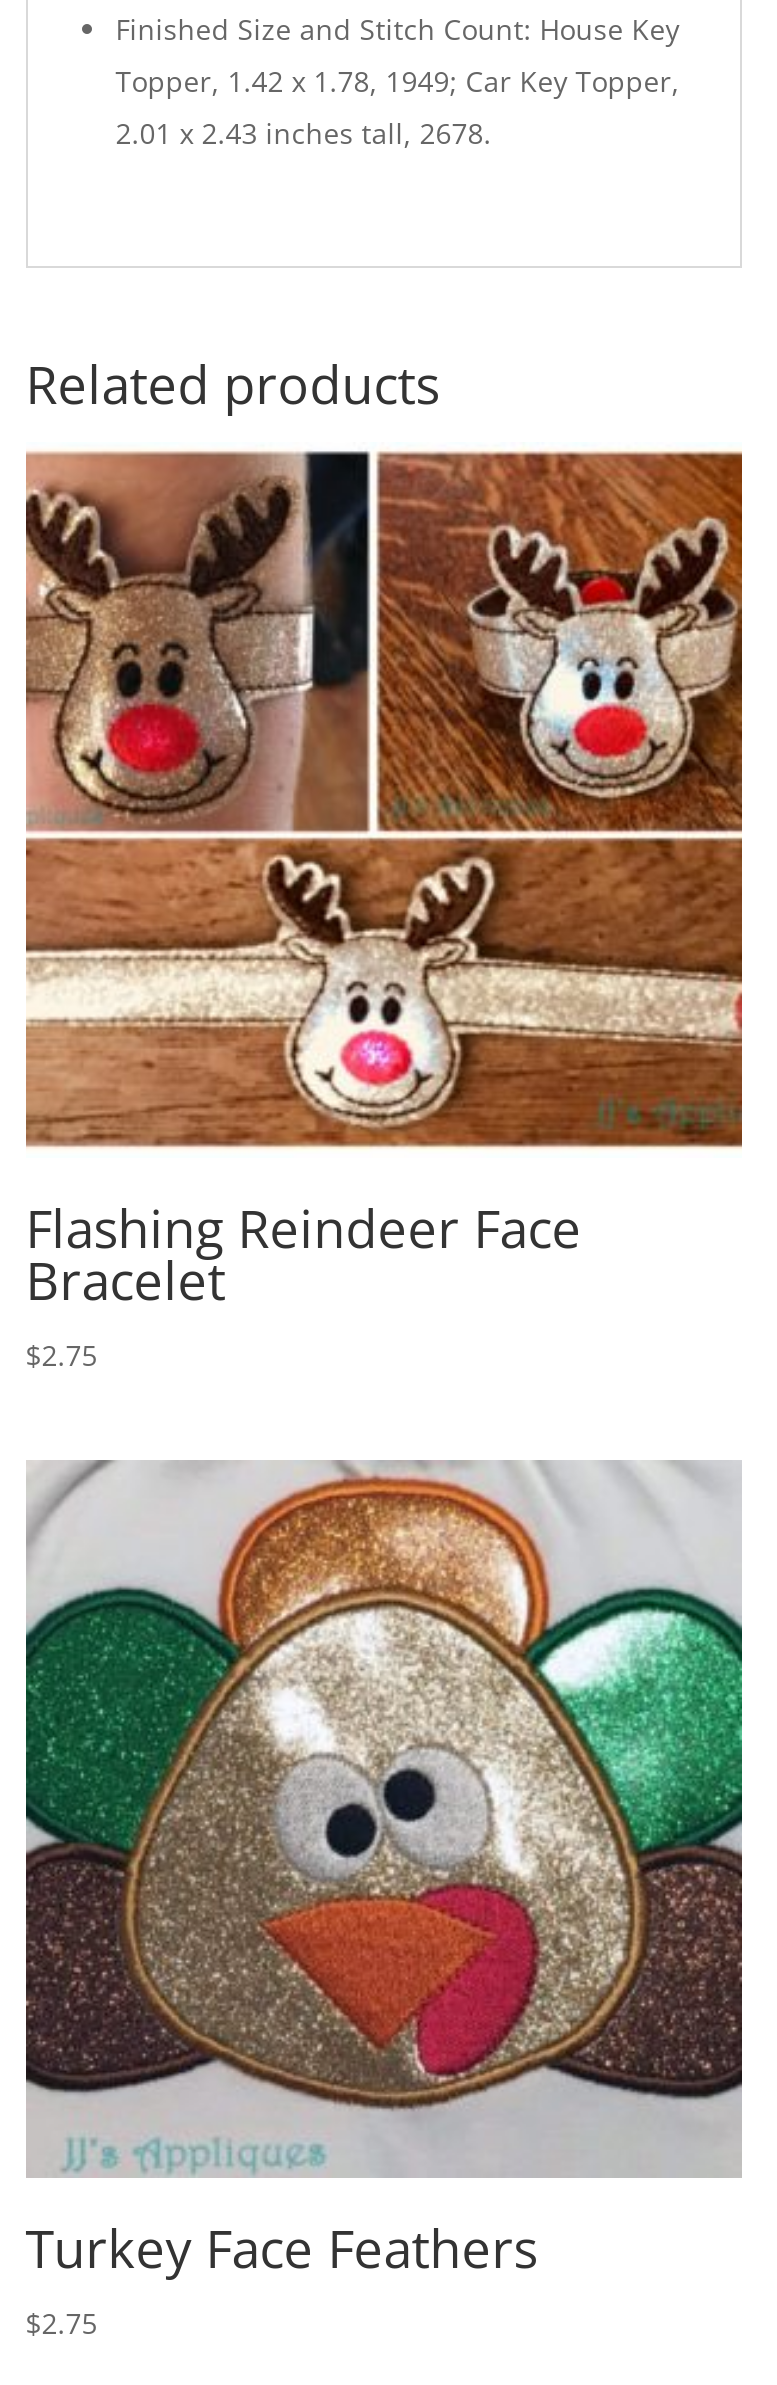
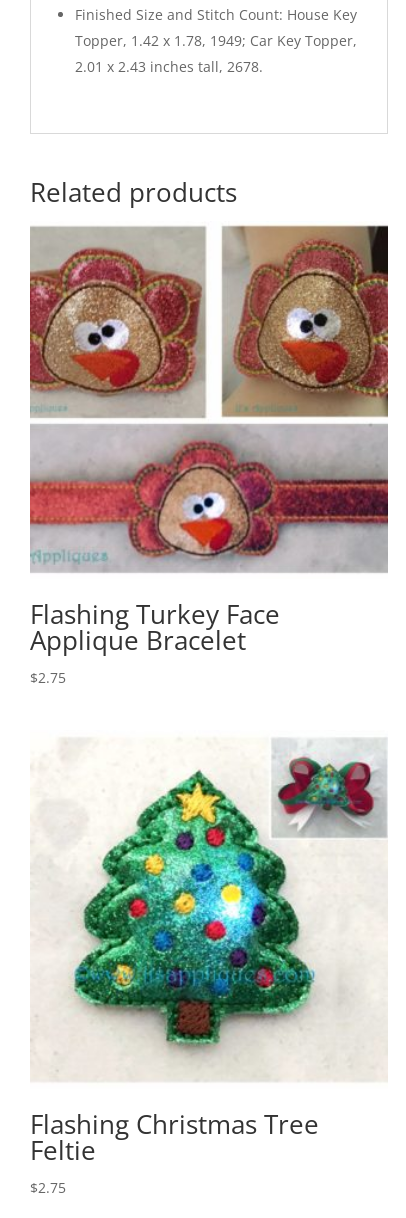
[24,450,744,1316] [image] | Flashing Reindeer Face | Bracelet -> [29,225,389,658] [image] | Flashing Turkey Face | Applique Bracelet
[24,1460,744,2284] [image] | Turkey Face Feathers -> [30,739,388,1168] [image] | Flashing Christmas Tree | Feltie

